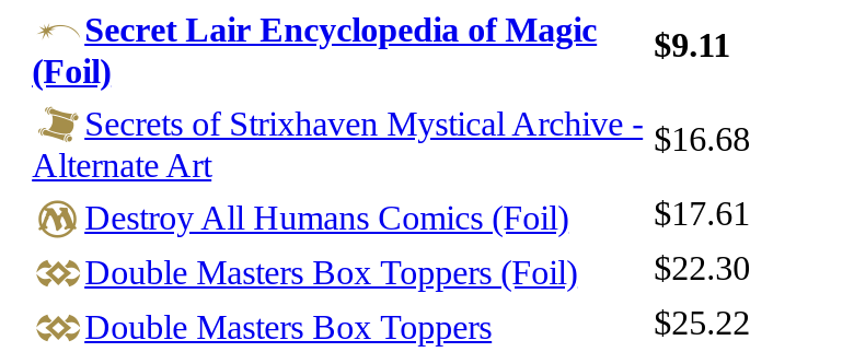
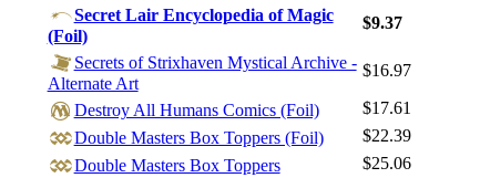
[85,11,730,63] Secret Lair Encyclopedia of Magic $9.11 -> [74,6,402,32] Secret Lair Encyclopedia of Magic $9.37
[654,120,750,157] $16.68 -> [362,61,411,80] $16.97
[654,249,750,286] $22.30 -> [362,126,411,145] $22.39
[654,304,750,341] $25.22 -> [362,154,411,172] $25.06

